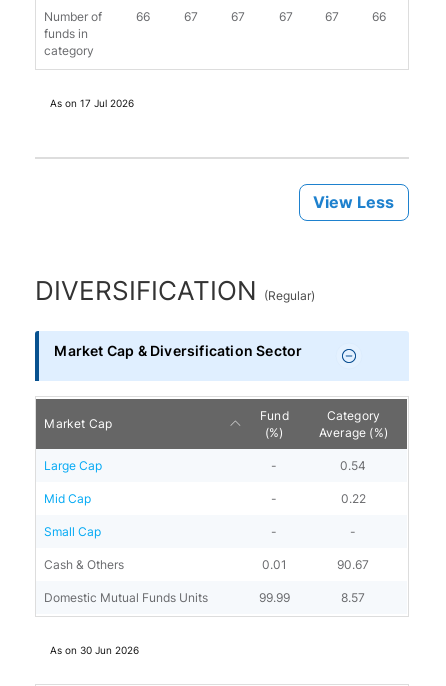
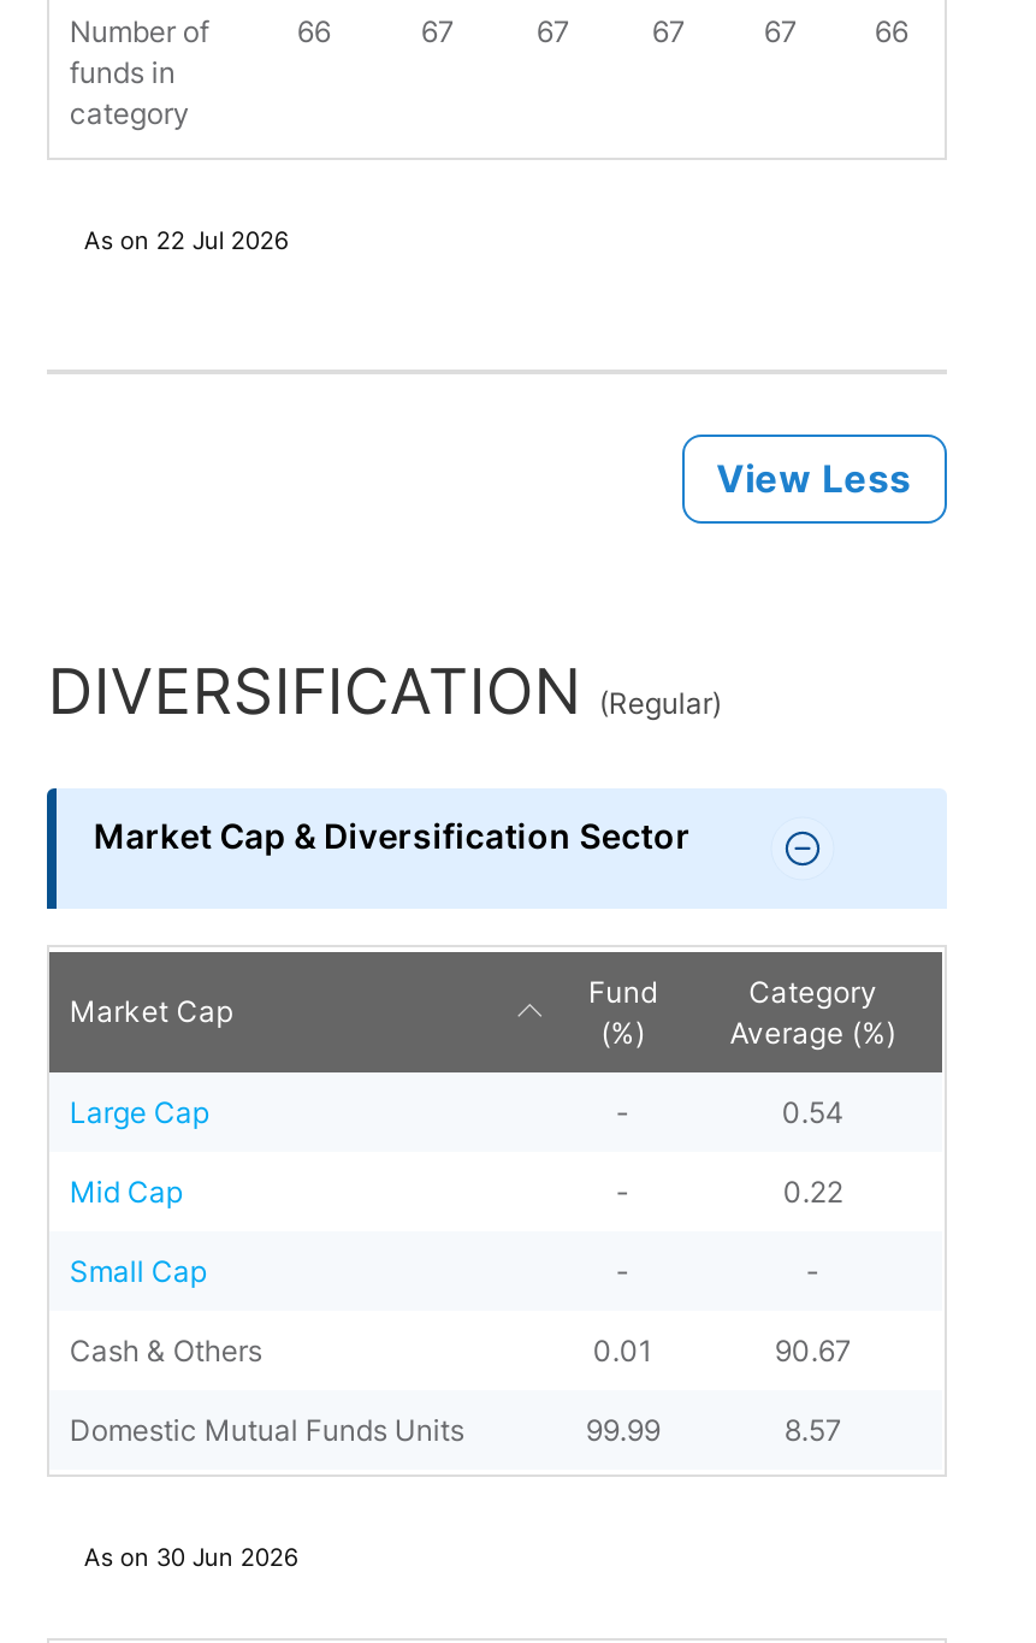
[50,97,134,109] As on 17 Jul 2026 -> [84,225,289,254] As on 22 Jul 2026

